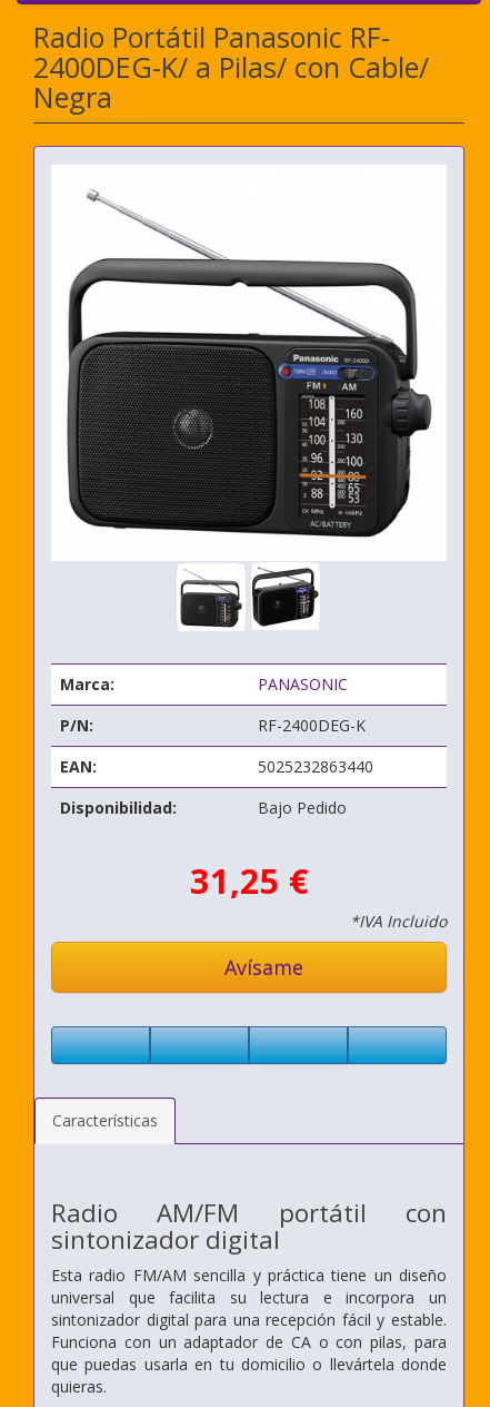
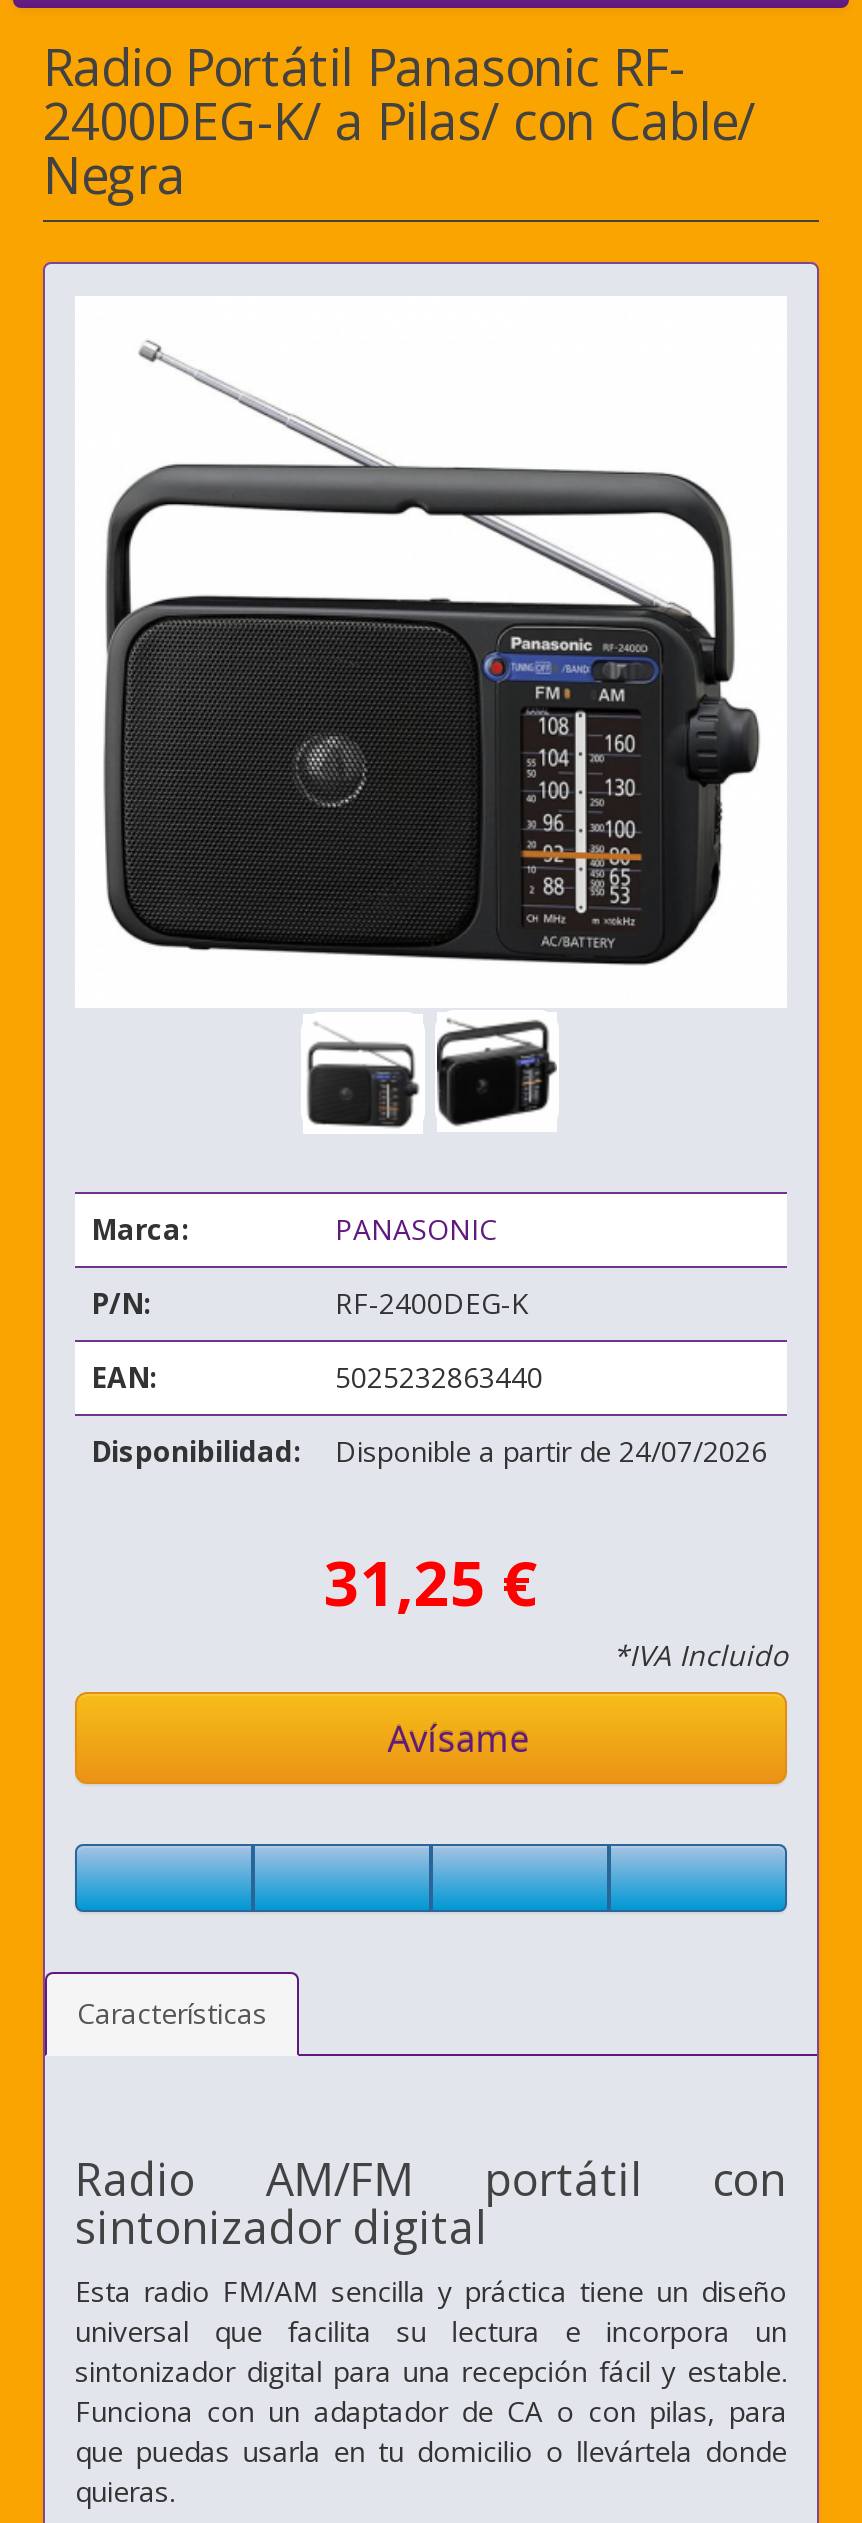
[258,797,347,818] Bajo Pedido -> [335,1431,767,1469] Disponible a partir de 24/07/2026

